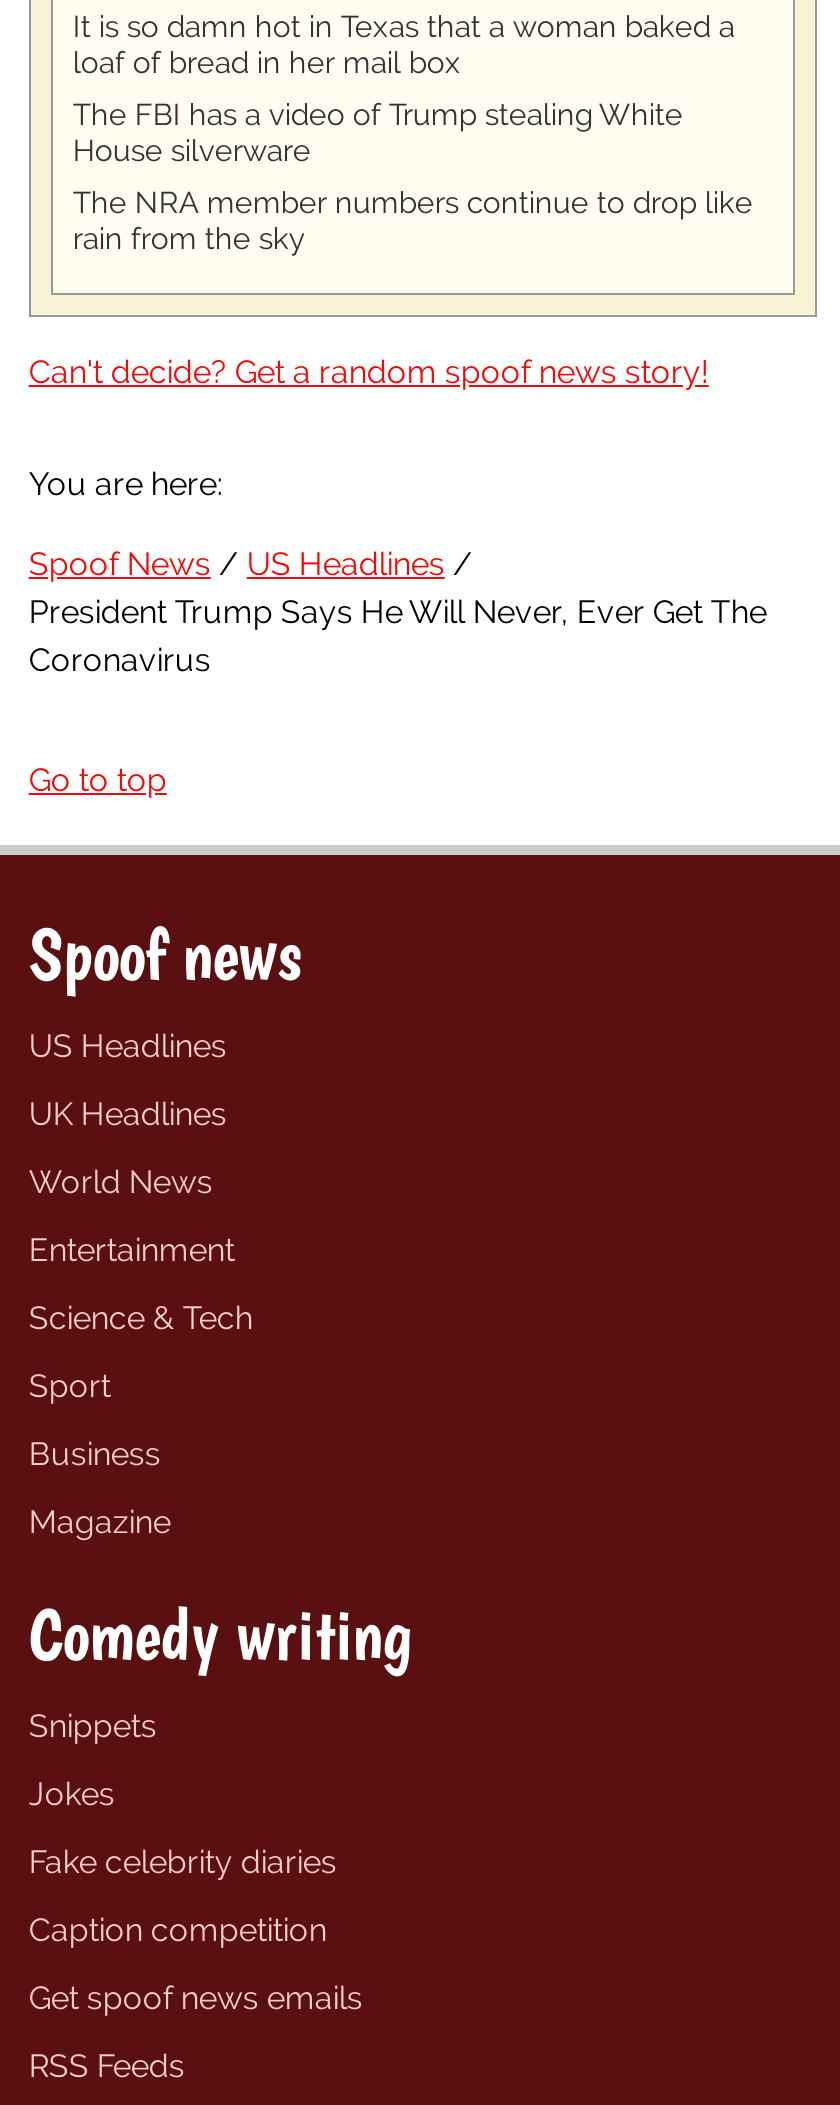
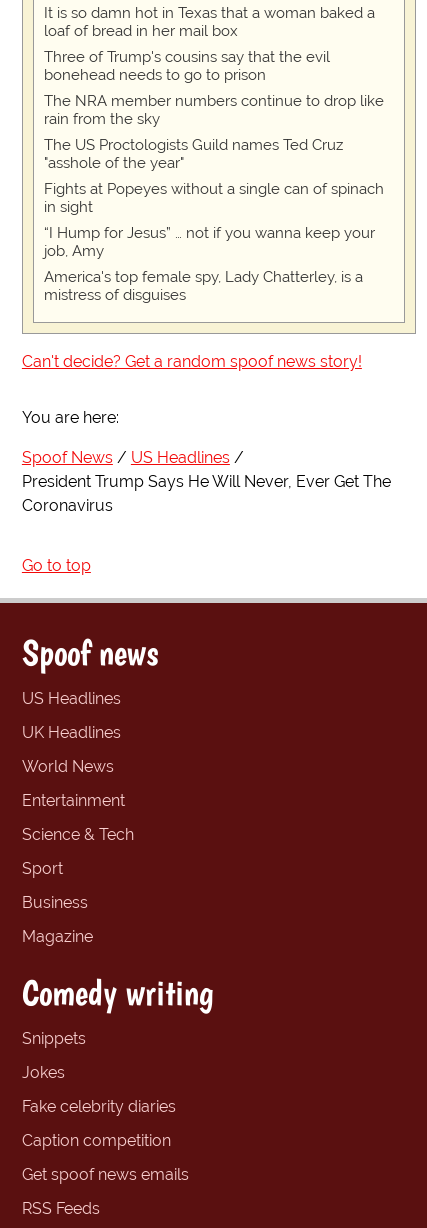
[73,96,683,168] The FBI has a video of Trump stealing White | House silverware -> [44,48,330,84] Three of Trump's cousins say that the evil | bonehead needs to go to prison
none -> [44,136,384,304] The US Proctologists Guild names Ted Cruz | "asshole of the year" | Fights at Popeyes without a single can of spinach | in sight | “I Hump for Jesus” … not if you wanna keep your | job, Amy | America's top female spy, Lady Chatterley, is a | mistress of disguises

